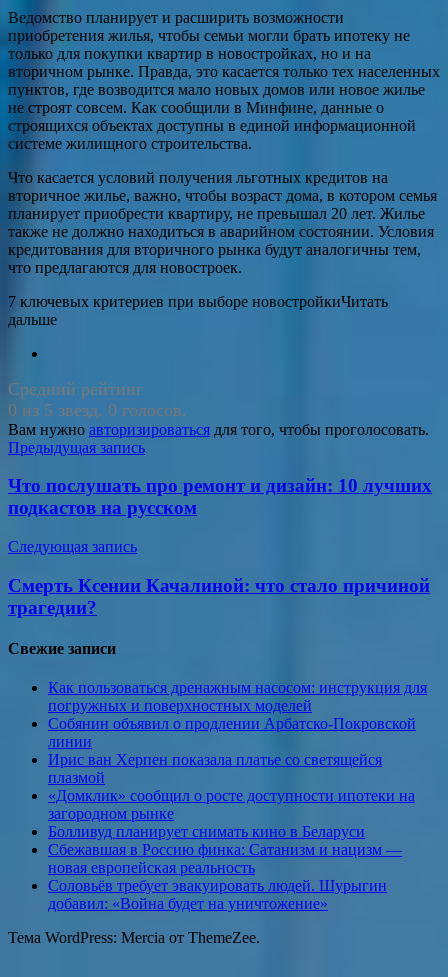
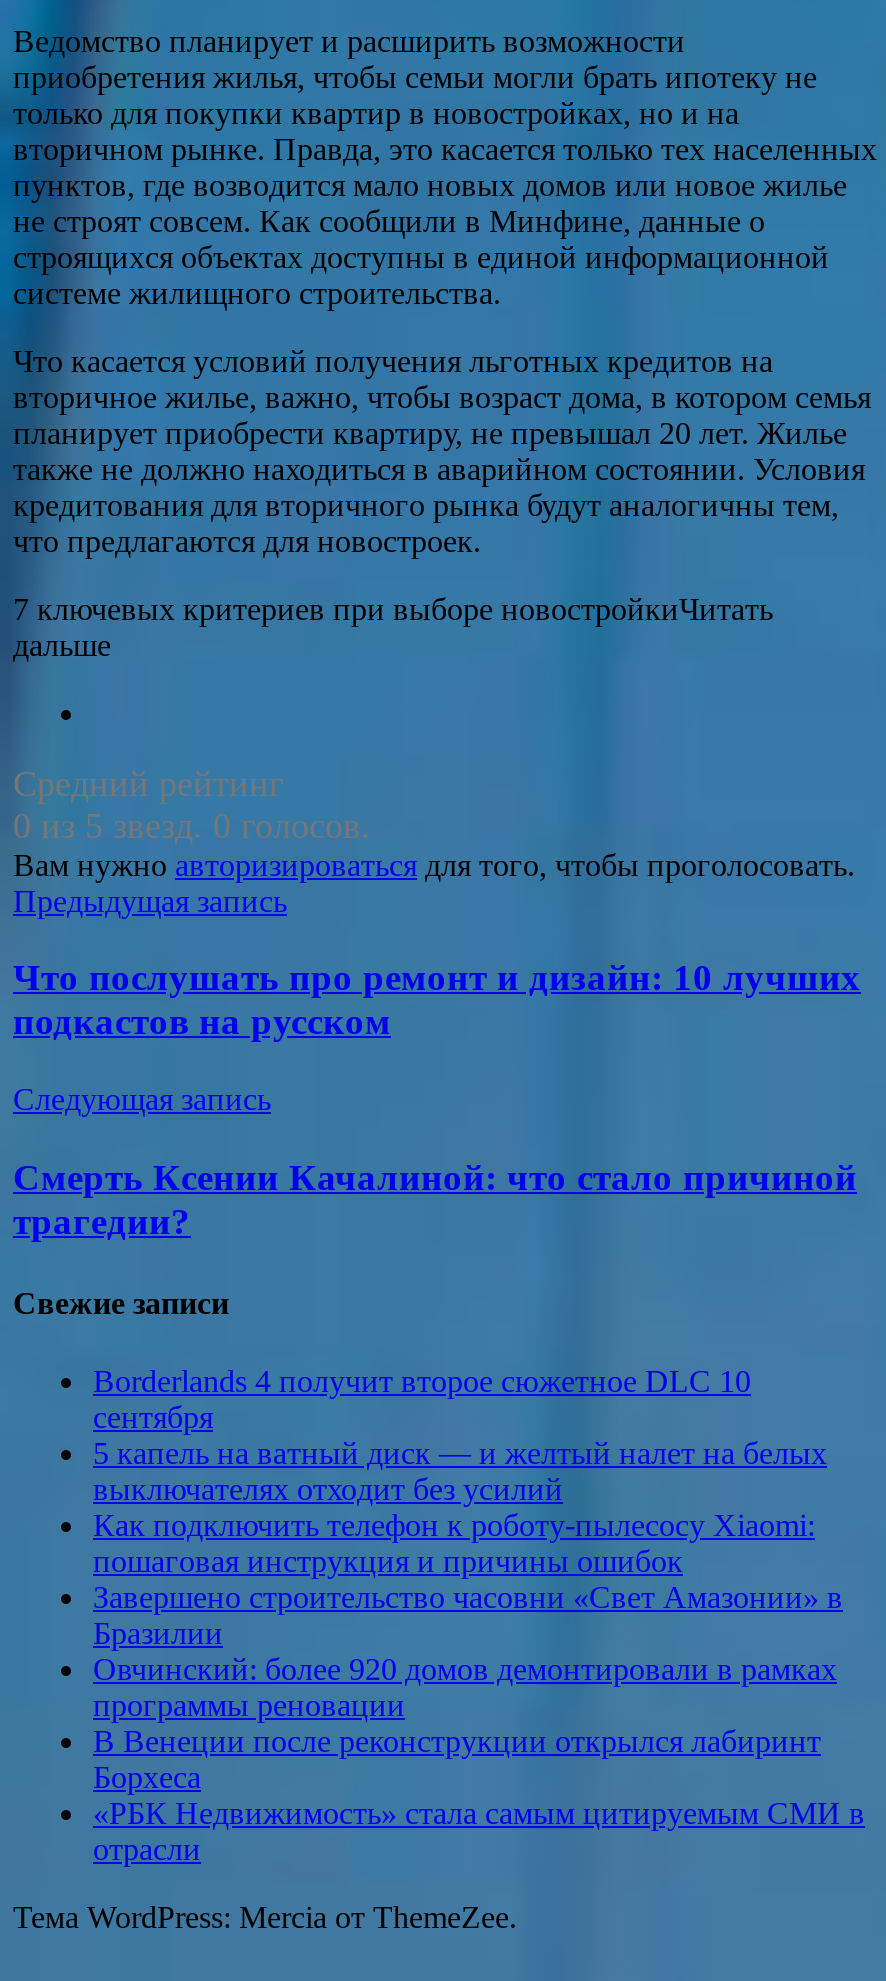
[48,679,427,912] Как пользоваться дренажным насосом: инструкция для | погружных и поверхностных моделей | Собянин объявил о продлении Арбатско-Покровской | линии | Ирис ван Херпен показала платье со светящейся | плазмой | «Домклик» сообщил о росте доступности ипотеки на | загородном рынке | Болливуд планирует снимать кино в Беларуси | Сбежавшая в Россию финка: Сатанизм и нацизм — | новая европейская реальность | Соловьёв требует эвакуировать людей. Шурыгин | добавил: «Война будет на уничтожение» -> [93,1364,865,1866] Borderlands 4 получит второе сюжетное DLC 10 | сентября | 5 капель на ватный диск — и желтый налет на белых | выключателях отходит без усилий | Как подключить телефон к роботу-пылесосу Xiaomi: | пошаговая инструкция и причины ошибок | Завершено строительство часовни «Свет Амазонии» в | Бразилии | Овчинский: более 920 домов демонтировали в рамках | программы реновации | В Венеции после реконструкции открылся лабиринт | Борхеса | «РБК Недвижимость» стала самым цитируемым СМИ в | отрасли

